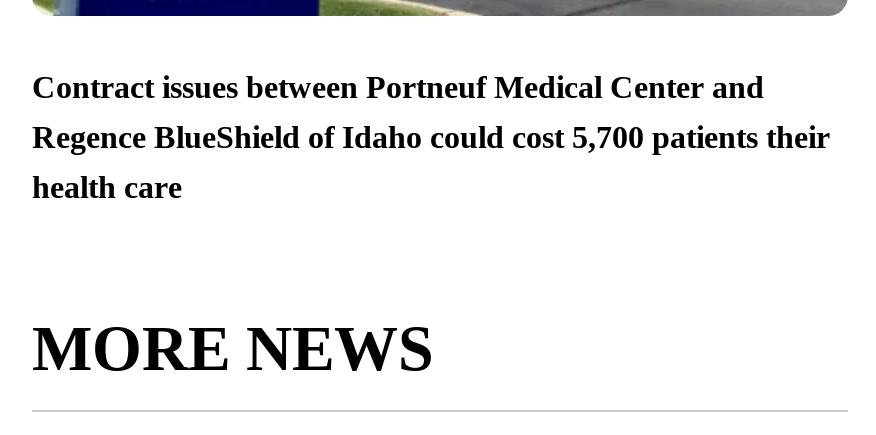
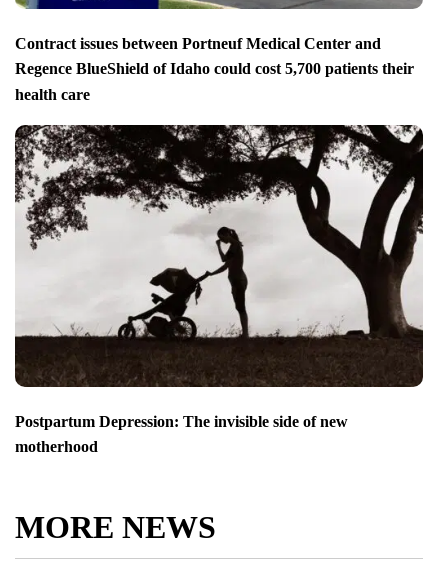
none -> [14,124,424,455] [image] | Postpartum Depression: The invisible side of new | motherhood

